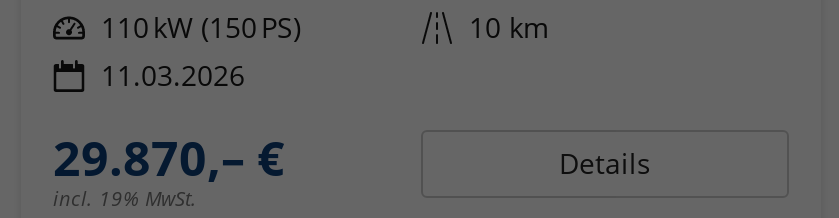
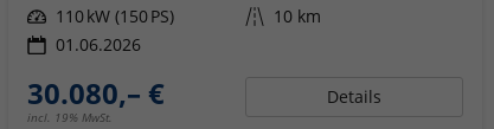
[101,56,245,94] 11.03.2026 -> [56,33,141,56] 01.06.2026
[53,124,285,190] 29.870,– € -> [27,73,165,113] 30.080,– €

